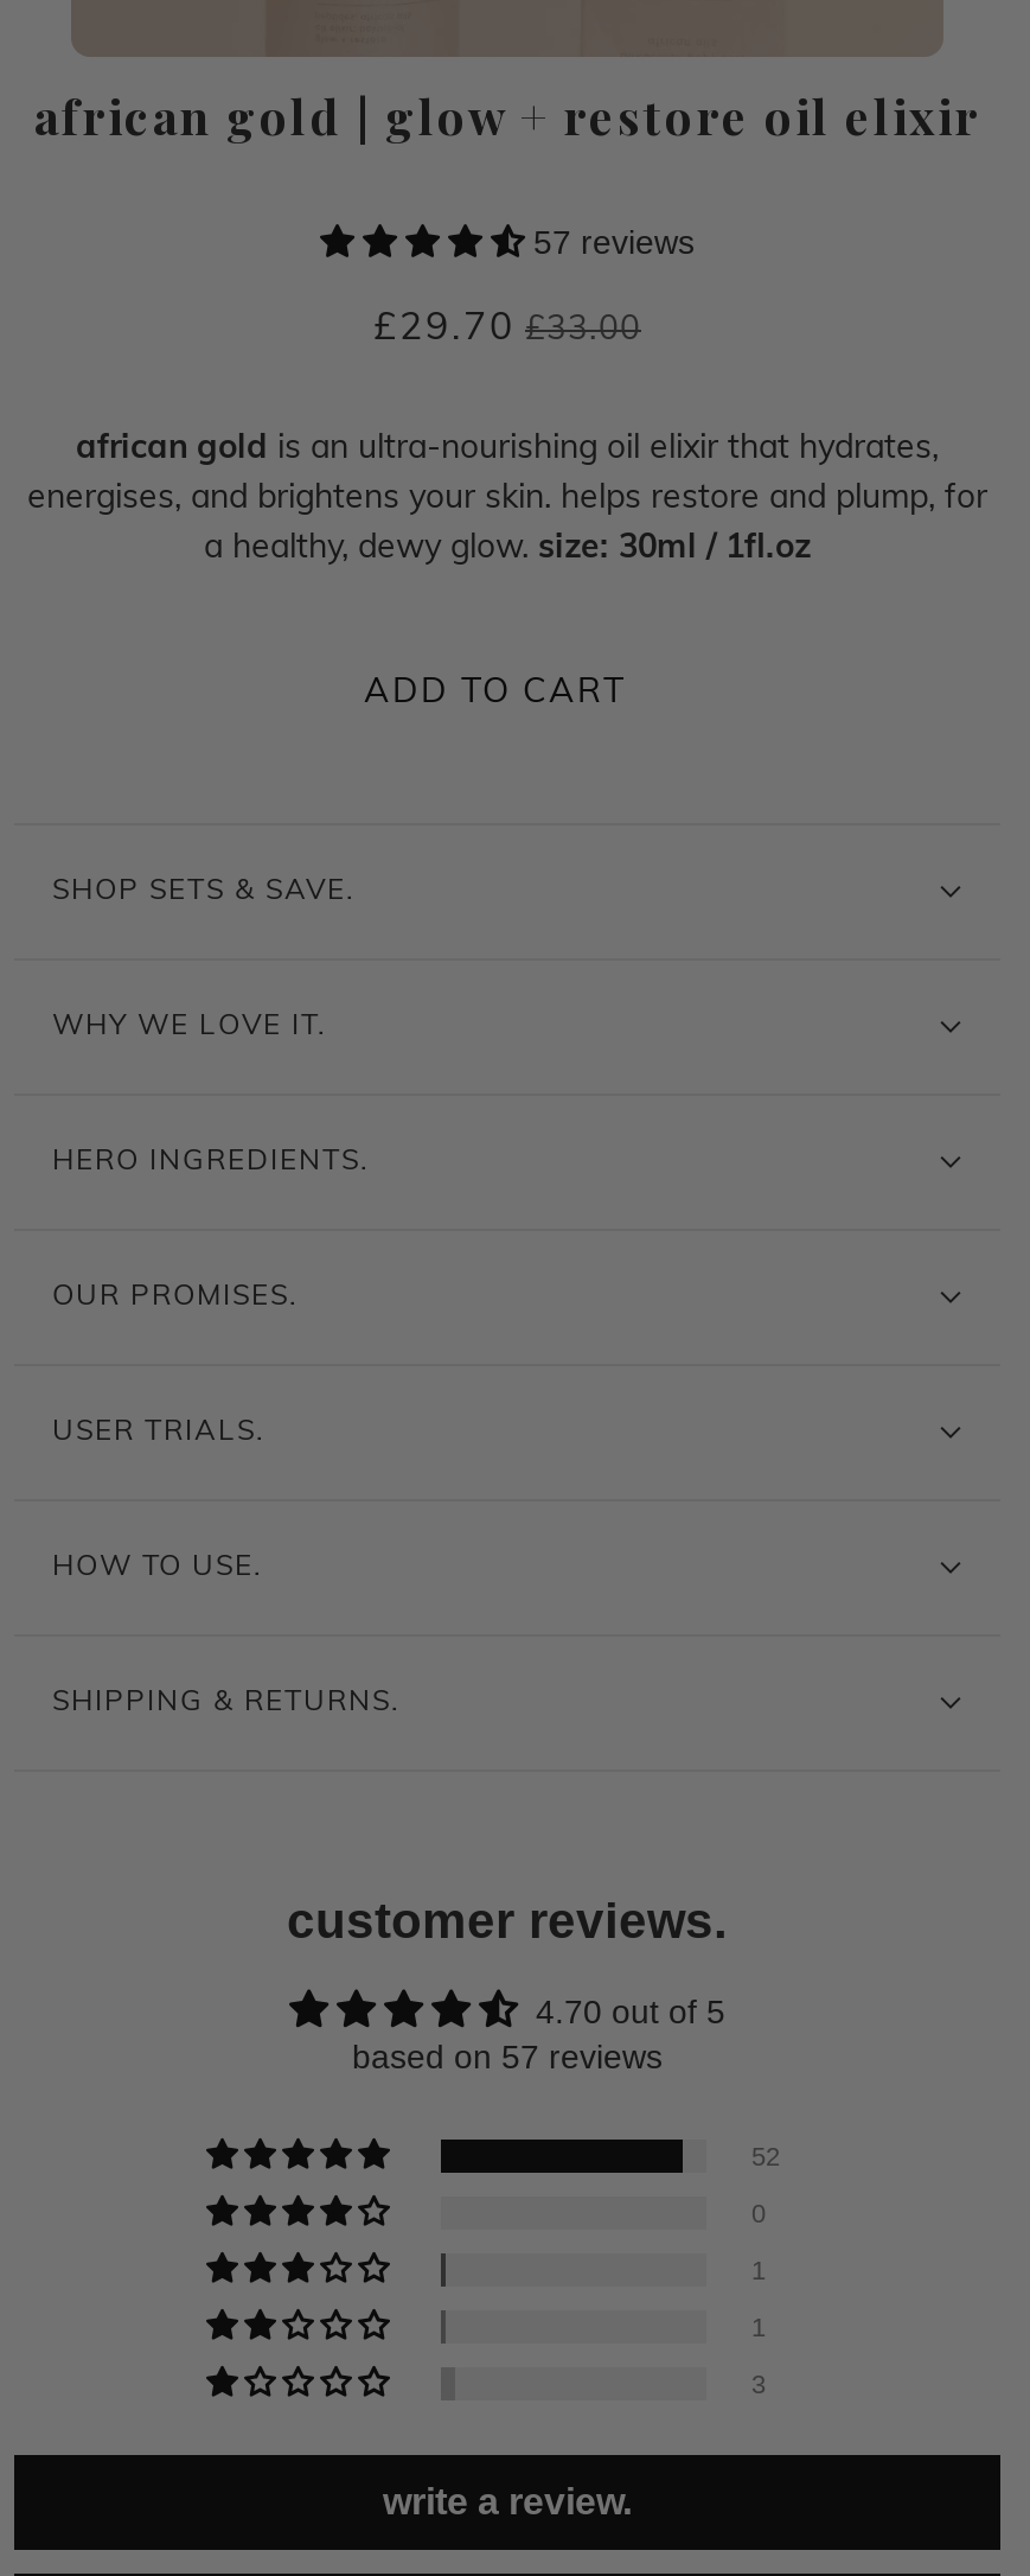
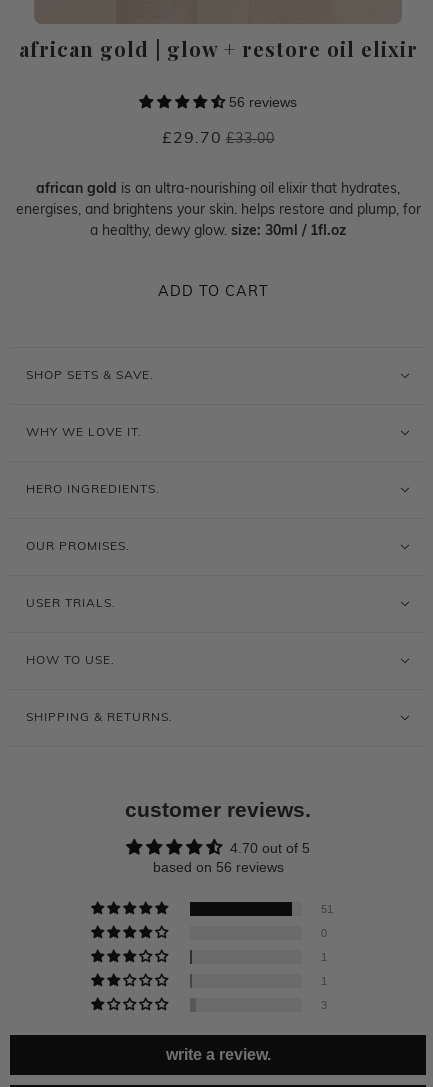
[533,223,695,261] 57 reviews -> [229,94,297,110] 56 reviews
[352,2038,663,2076] based on 57 reviews -> [152,859,283,875] based on 56 reviews
[751,2142,780,2170] 52 -> [321,903,333,915] 51

